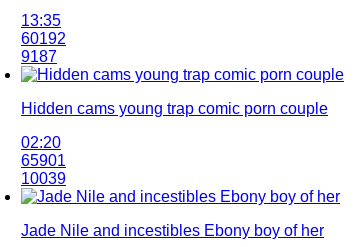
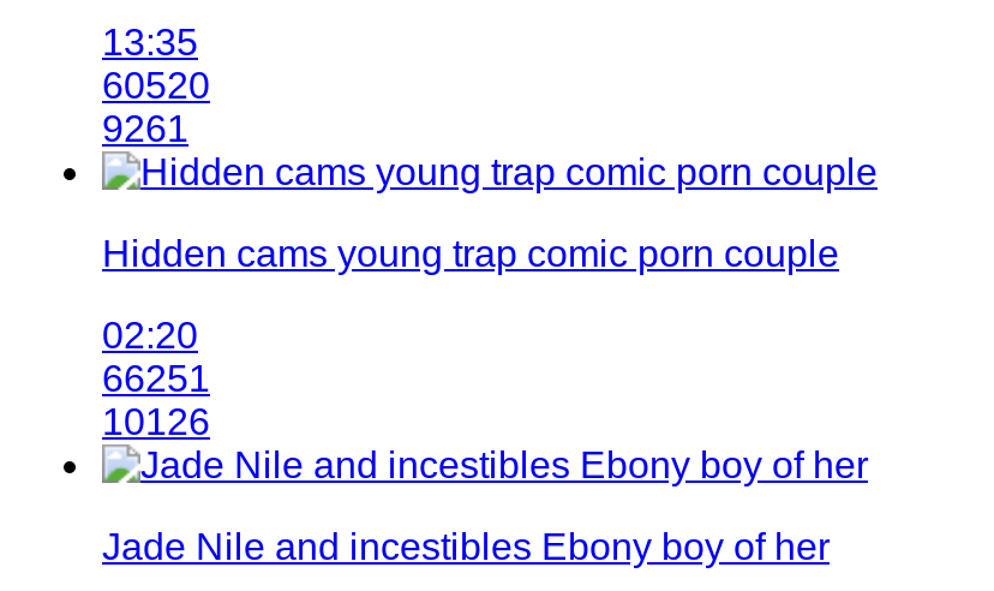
[21,30,66,47] 60192 -> [102,65,210,105] 60520
[21,48,57,65] 9187 -> [102,108,188,149] 9261
[21,152,66,169] 65901 -> [102,358,210,399] 66251
[21,170,66,187] 10039 -> [102,401,210,442] 10126

